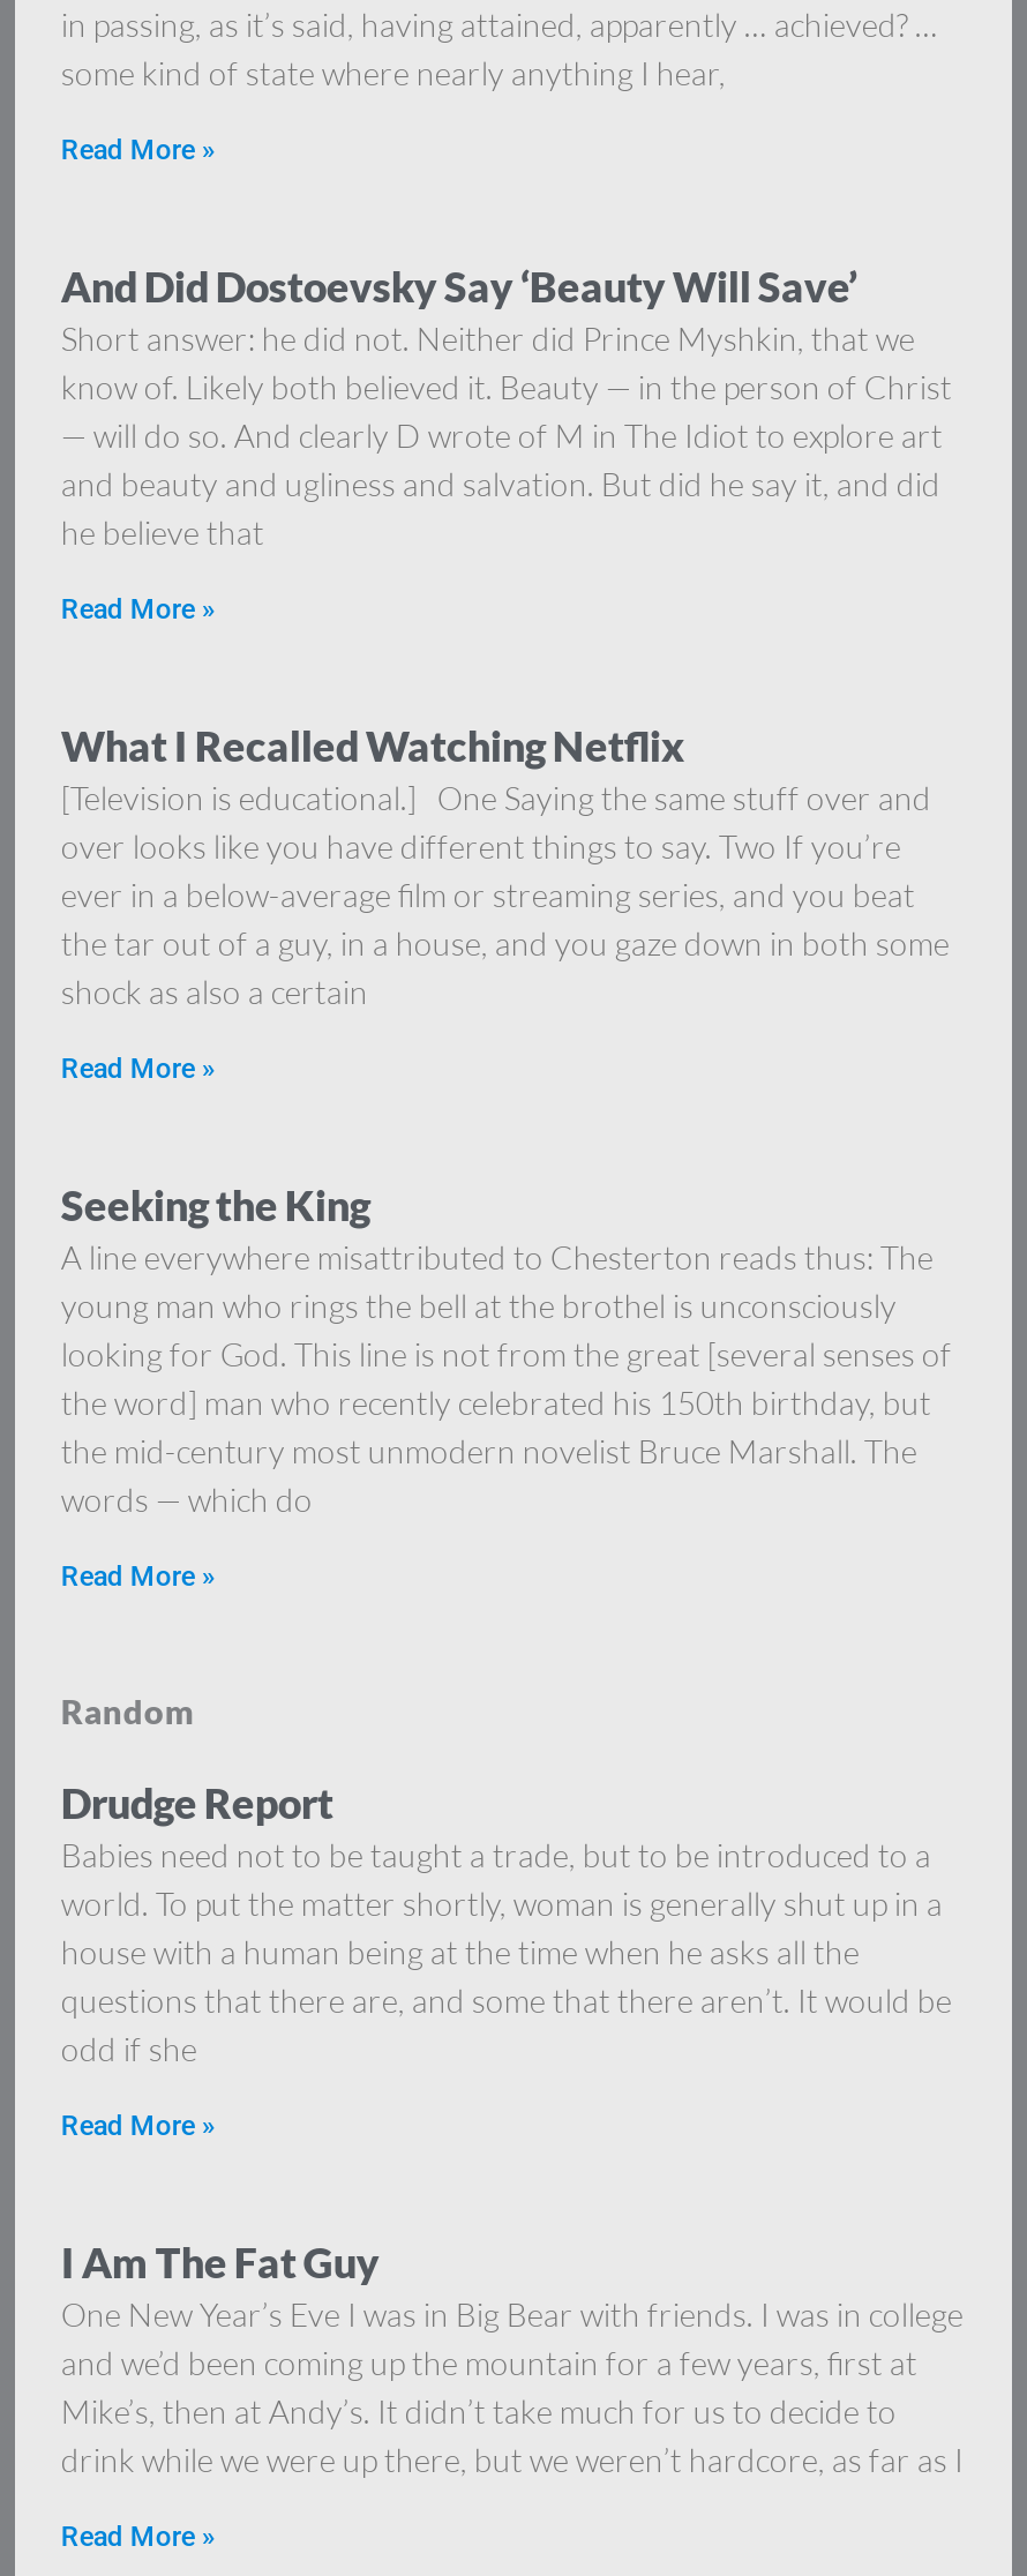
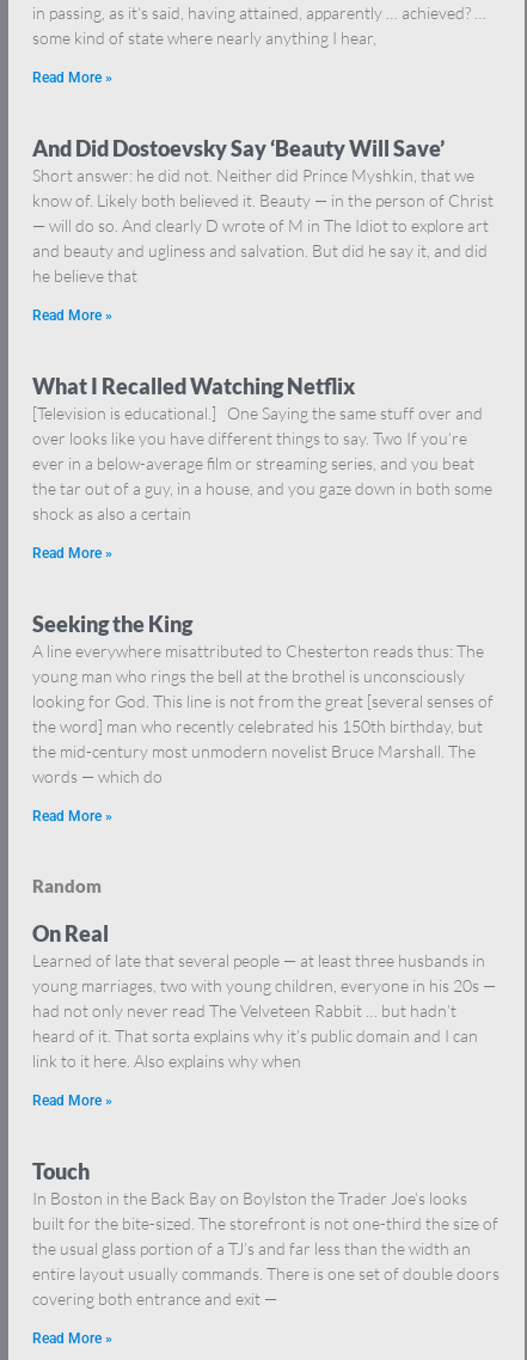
[61,1778,952,2069] Drudge Report | Babies need not to be taught a trade, but to be introduced to a | world. To put the matter shortly, woman is generally shut up in a | house with a human being at the time when he asks all the | questions that there are, and some that there aren’t. It would be | odd if she -> [32,921,496,1071] On Real | Learned of late that several people — at least three husbands in | young marriages, two with young children, everyone in his 20s — | had not only never read The Velveteen Rabbit … but hadn’t | heard of it. That sorta explains why it’s public domain and I can | link to it here. Also explains why when
[61,2238,963,2480] I Am The Fat Guy | One New Year’s Eve I was in Big Bear with friends. I was in college | and we’d been coming up the mountain for a few years, first at | Mike’s, then at Andy’s. It didn’t take much for us to decide to | drink while we were up there, but we weren’t hardcore, as far as I -> [32,1159,499,1309] Touch | In Boston in the Back Bay on Boylston the Trader Joe’s looks | built for the bite-sized. The storefront is not one-third the size of | the usual glass portion of a TJ’s and far less than the width an | entire layout usually commands. There is one set of double doors | covering both entrance and exit —

